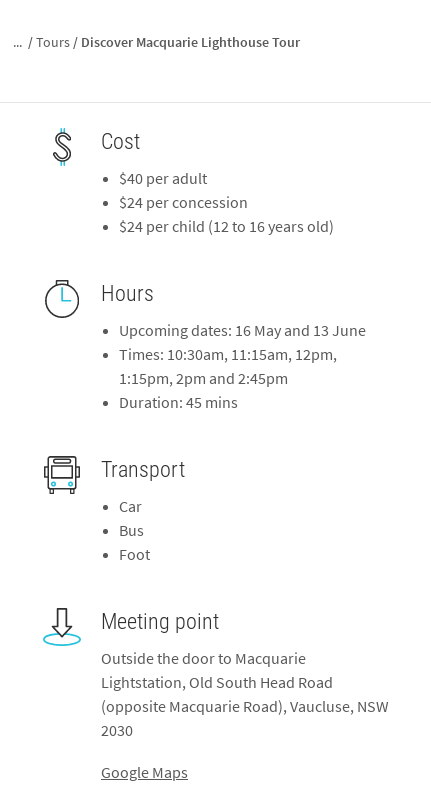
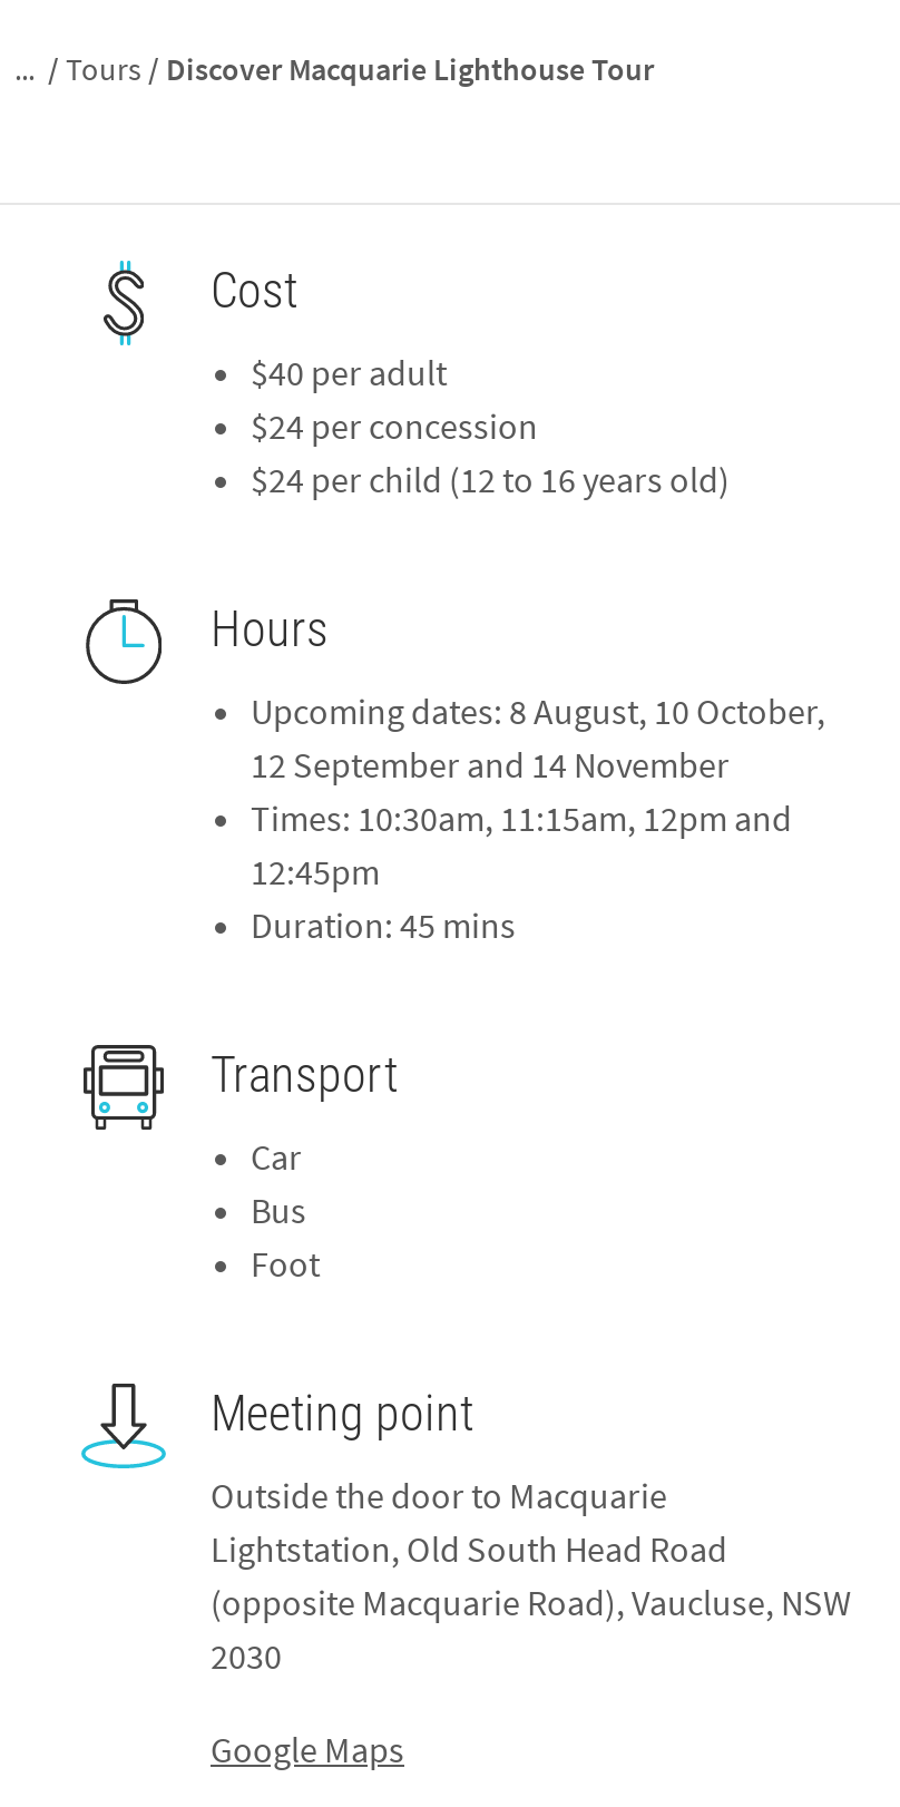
[119,320,366,388] Upcoming dates: 16 May and 13 June | Times: 10:30am, 11:15am, 12pm, | 1:15pm, 2pm and 2:45pm -> [251,688,825,893] Upcoming dates: 8 August, 10 October, | 12 September and 14 November | Times: 10:30am, 11:15am, 12pm and | 12:45pm

